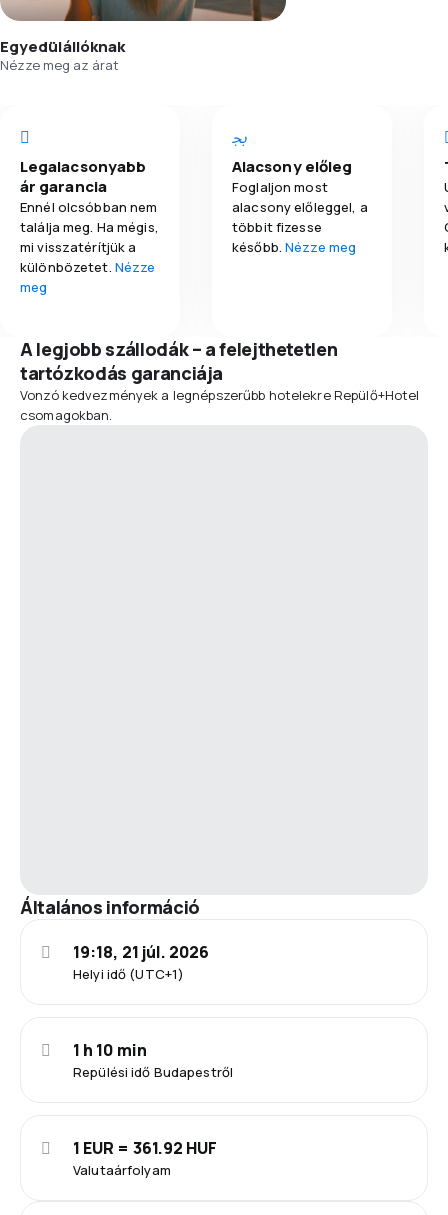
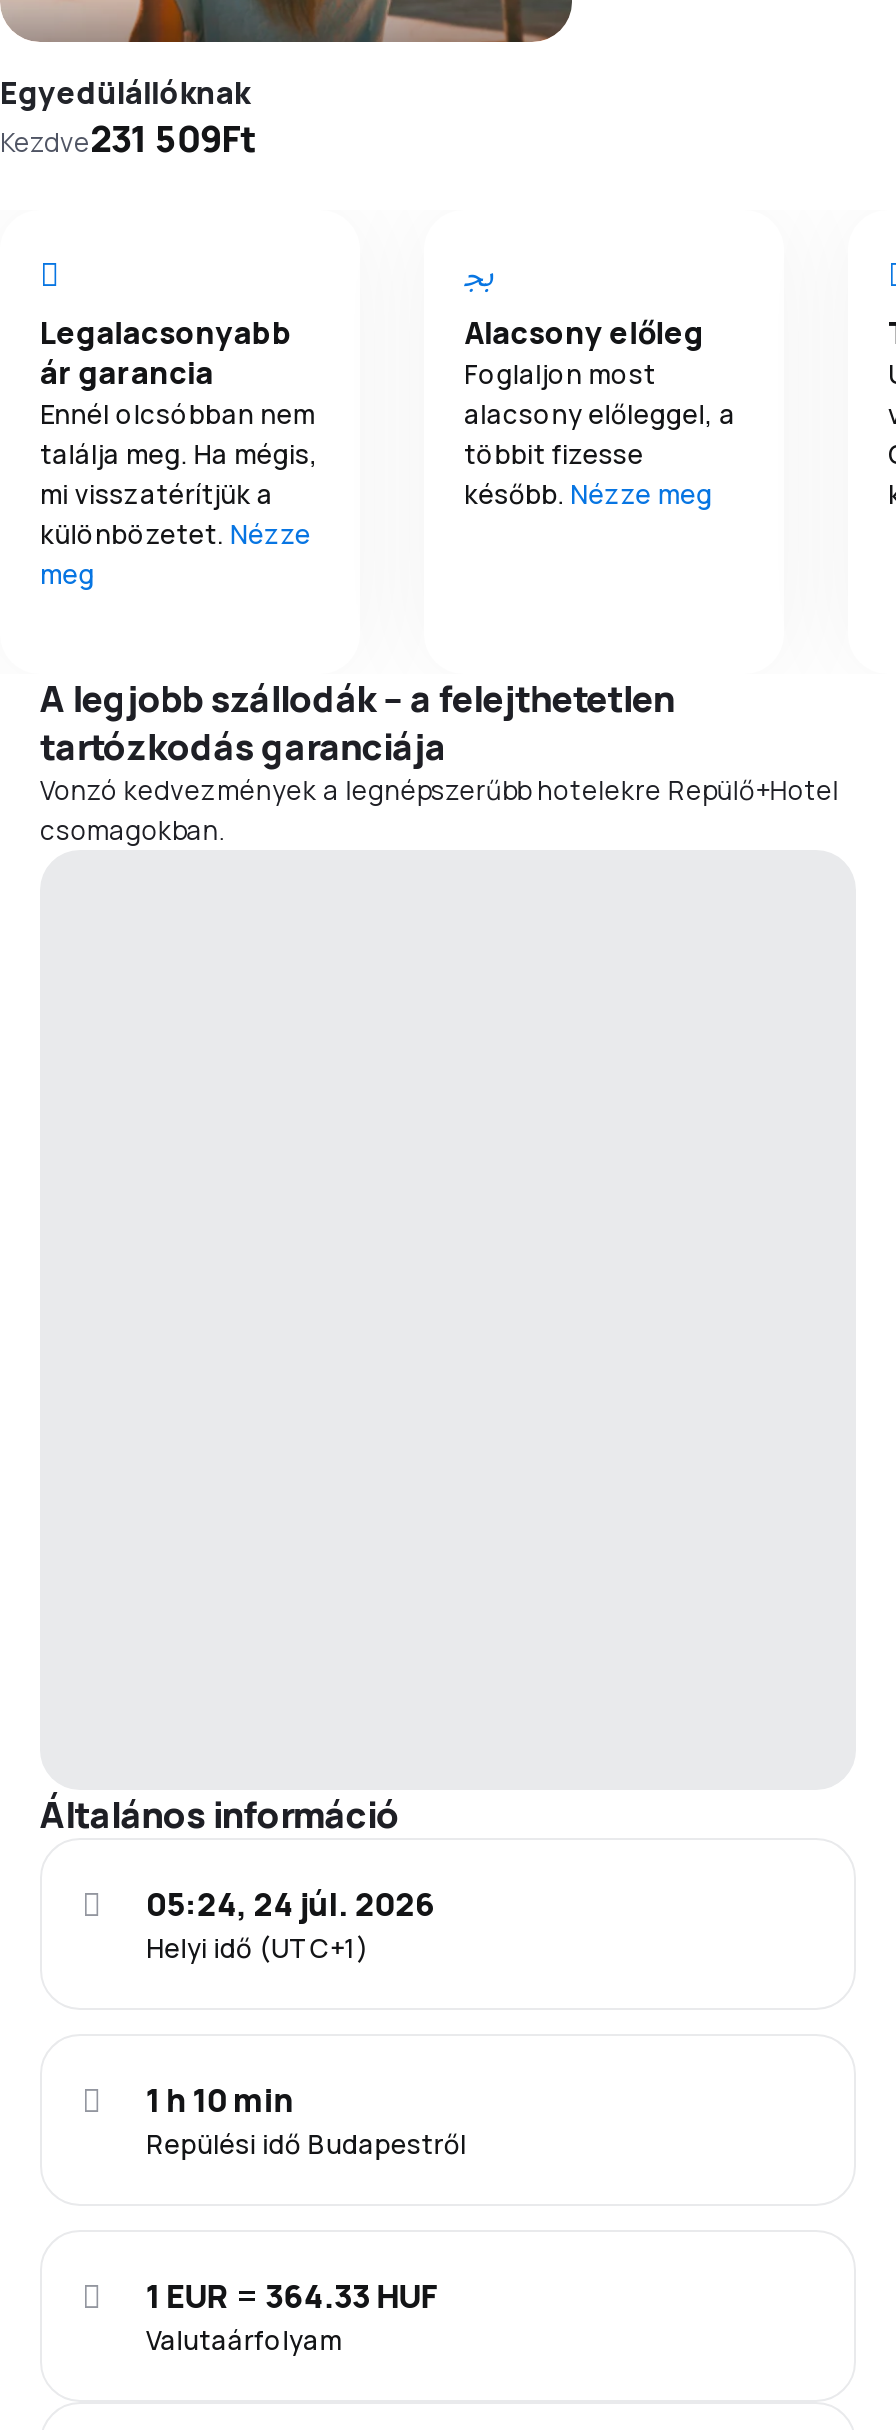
[0,56,119,74] Nézze meg az árat -> [0,113,256,161] Kezdve231 509Ft
[73,941,209,963] 19:18, 21 júl. 2026 -> [146,1881,435,1925] 05:24, 24 júl. 2026
[73,1137,217,1159] 1 EUR = 361.92 HUF -> [146,2273,439,2317] 1 EUR = 364.33 HUF

